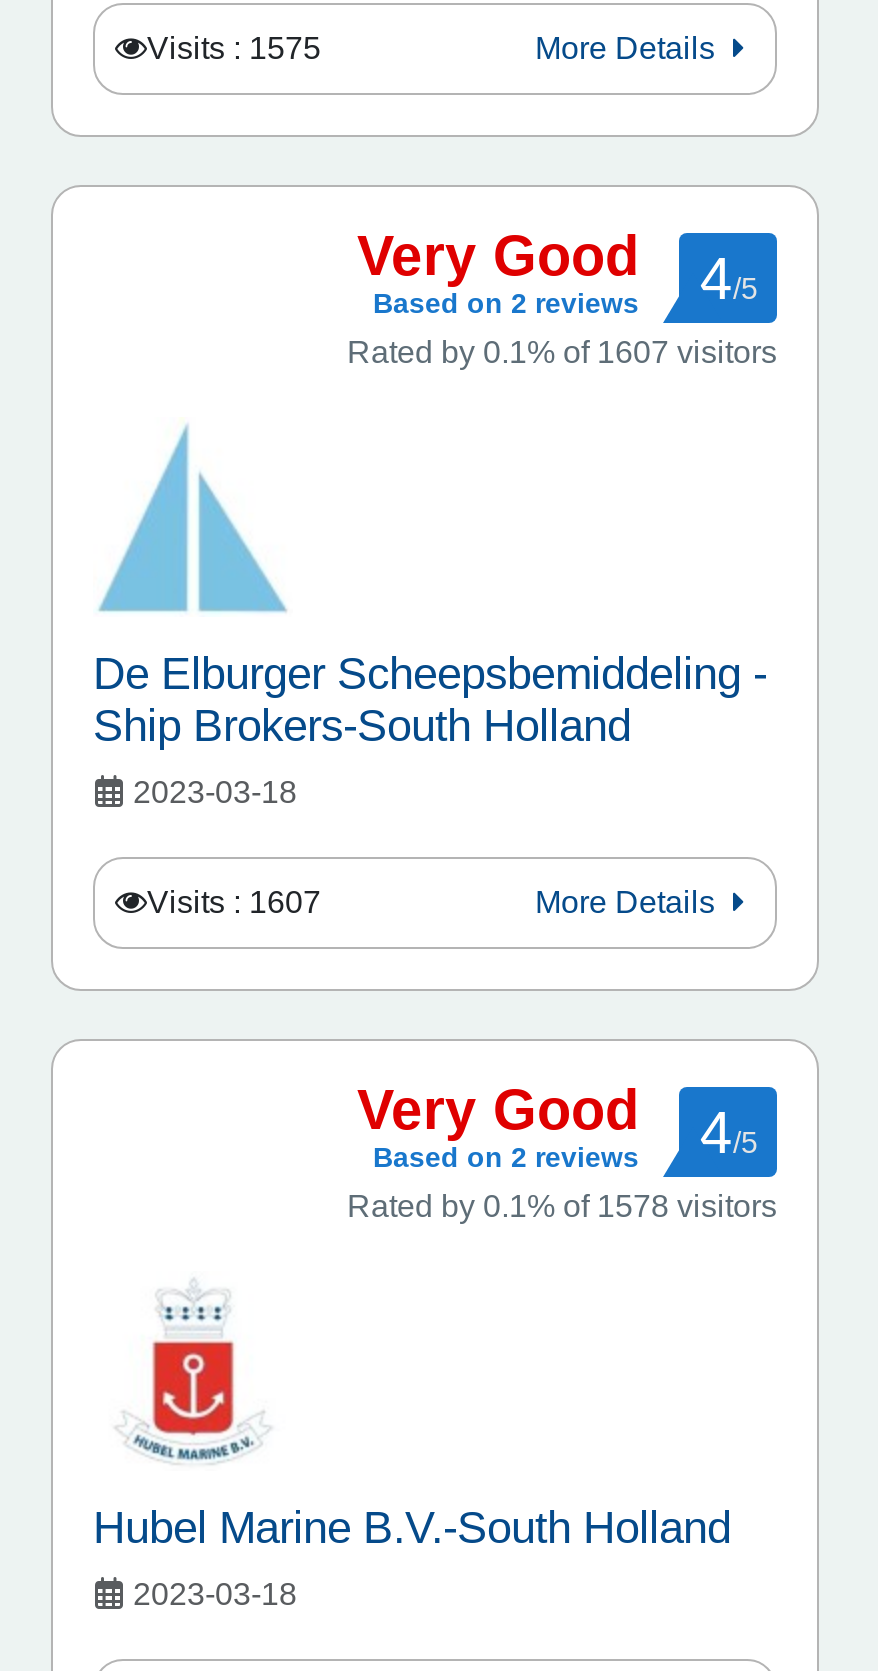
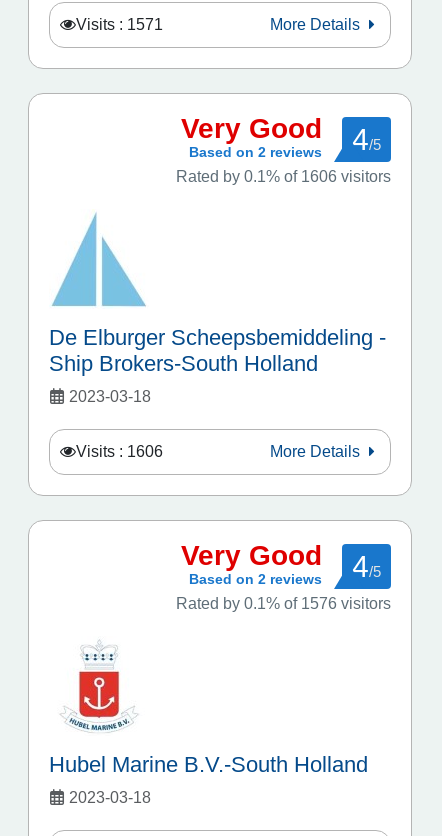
[147,31,321,65] Visits : 1575 -> [76,16,163,33] Visits : 1571
[347,335,777,369] Rated by 0.1% of 1607 visitors -> [176,168,391,185] Rated by 0.1% of 1606 visitors
[147,885,321,919] Visits : 1607 -> [76,443,163,460] Visits : 1606
[347,1189,777,1223] Rated by 0.1% of 1578 visitors -> [176,595,391,612] Rated by 0.1% of 1576 visitors

